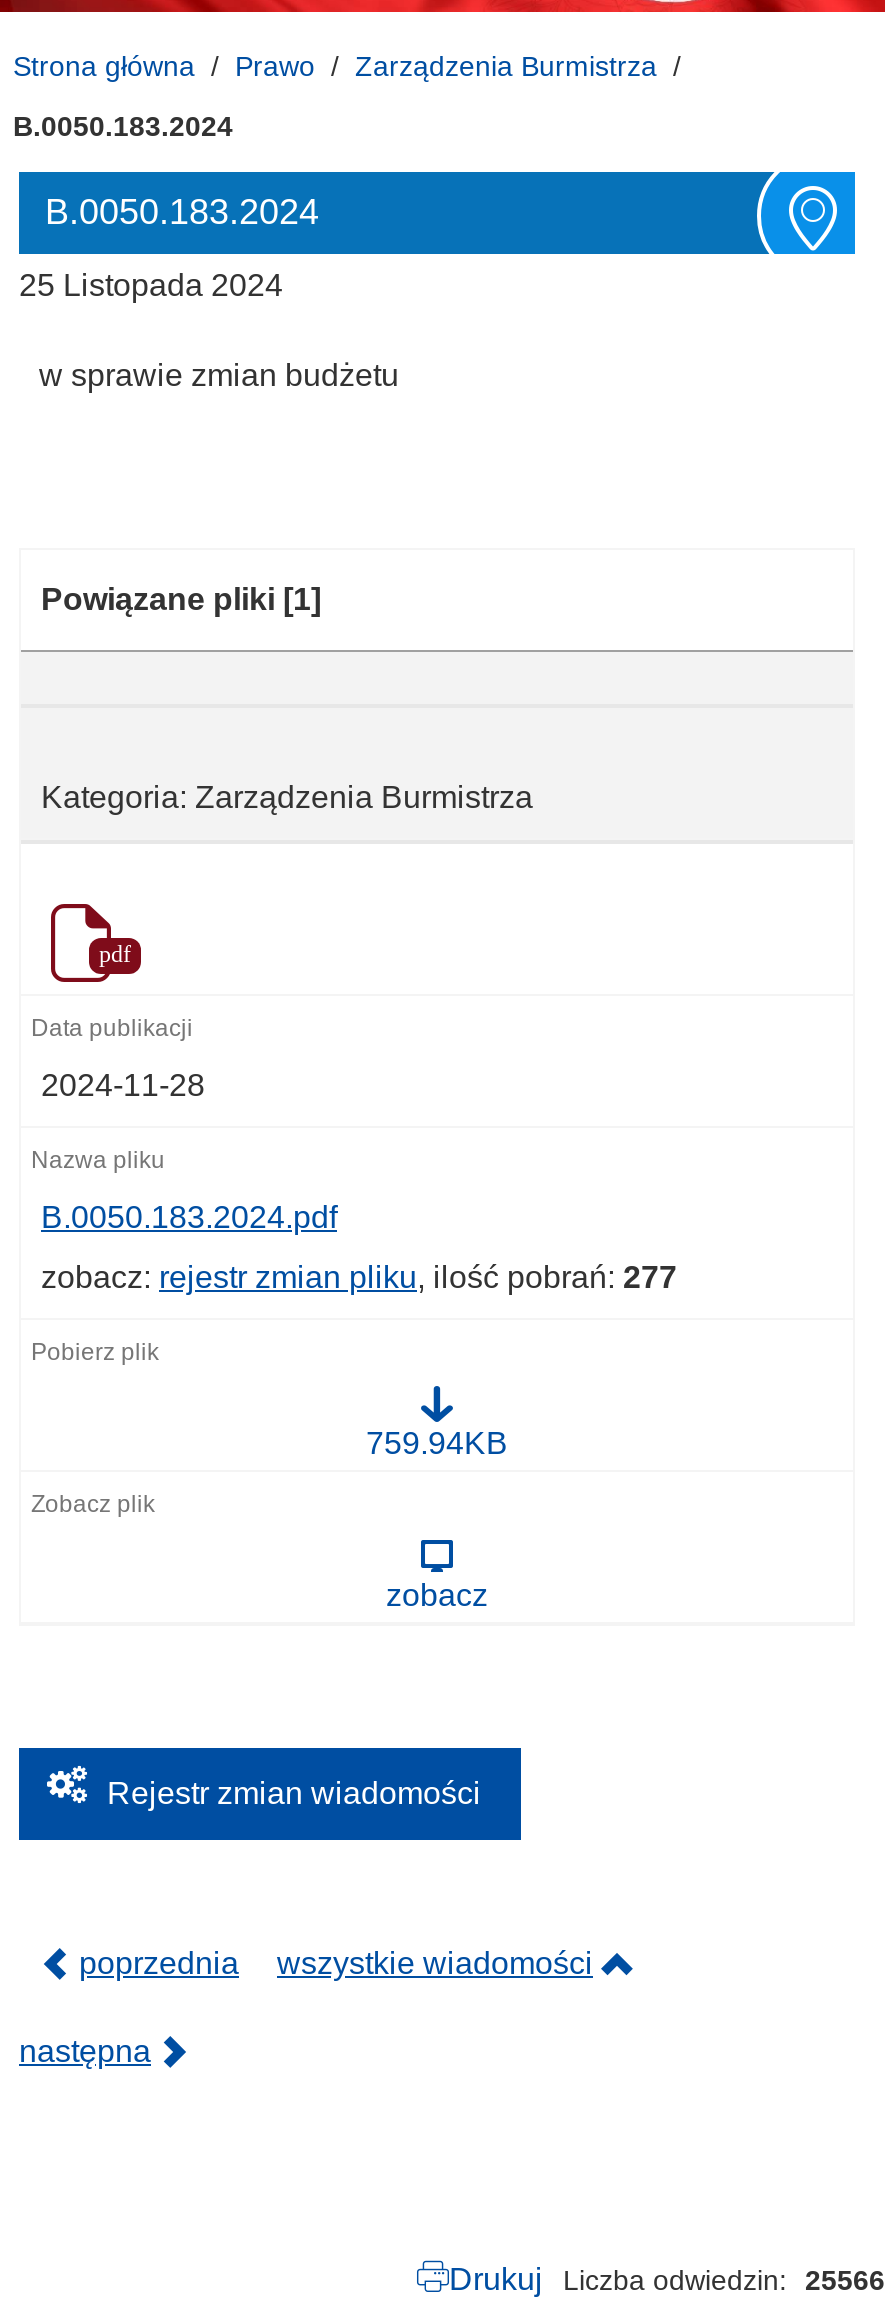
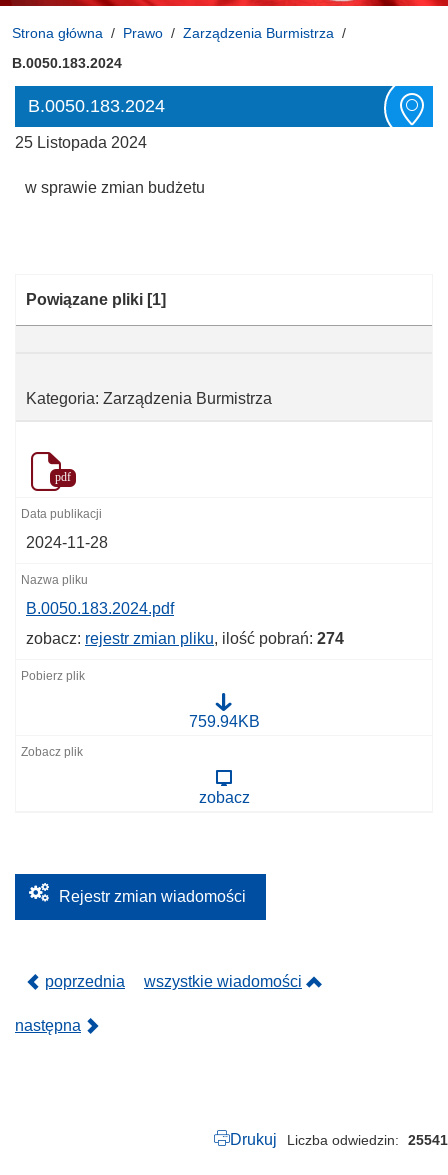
[41,1260,677,1294] zobacz: rejestr zmian pliku, ilość pobrań: 277 -> [26,630,344,647] zobacz: rejestr zmian pliku, ilość pobrań: 274
[449,2262,885,2296] Drukuj Liczba odwiedzin 25566 -> [230,1131,448,1148] Drukuj Liczba odwiedzin 25541

